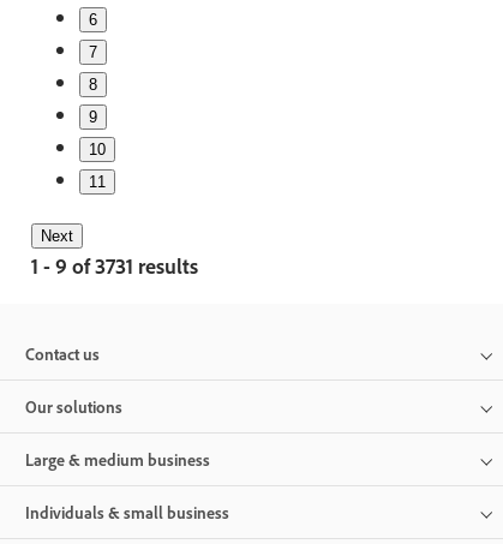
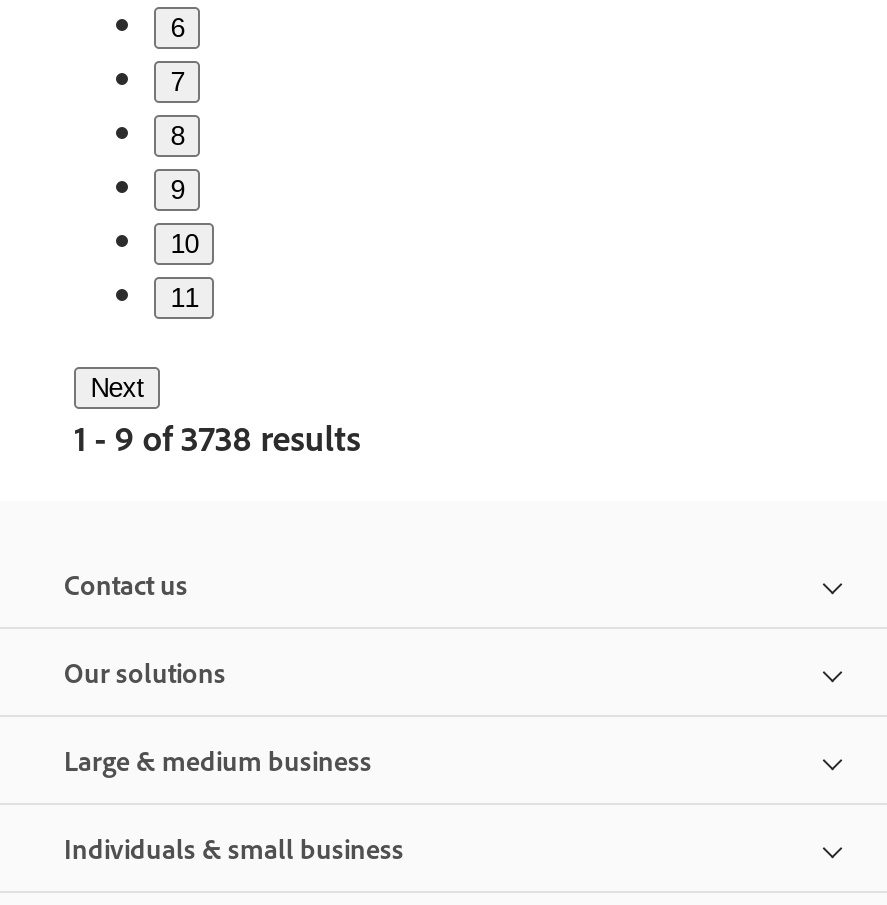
[31,253,198,279] 1 - 9 of 3731 results -> [74,416,360,460] 1 - 9 of 3738 results

